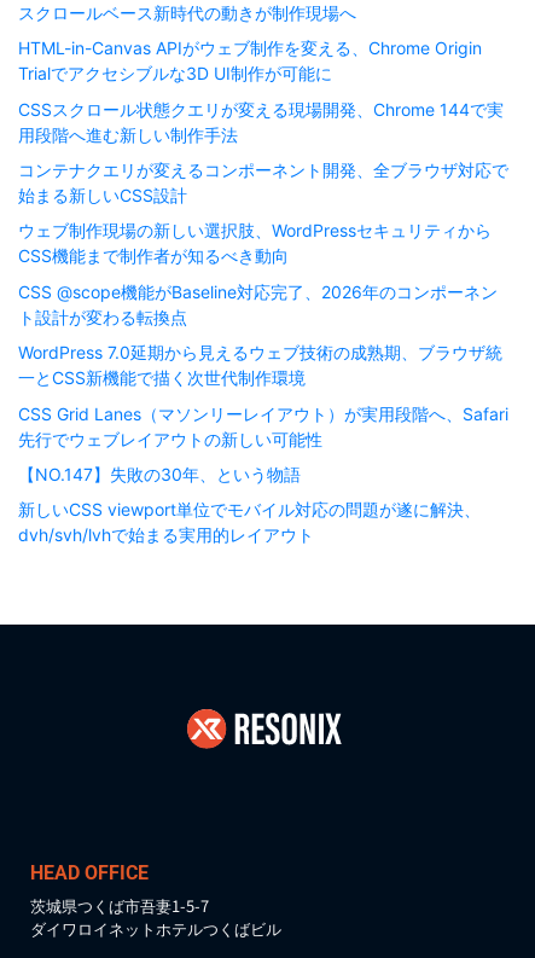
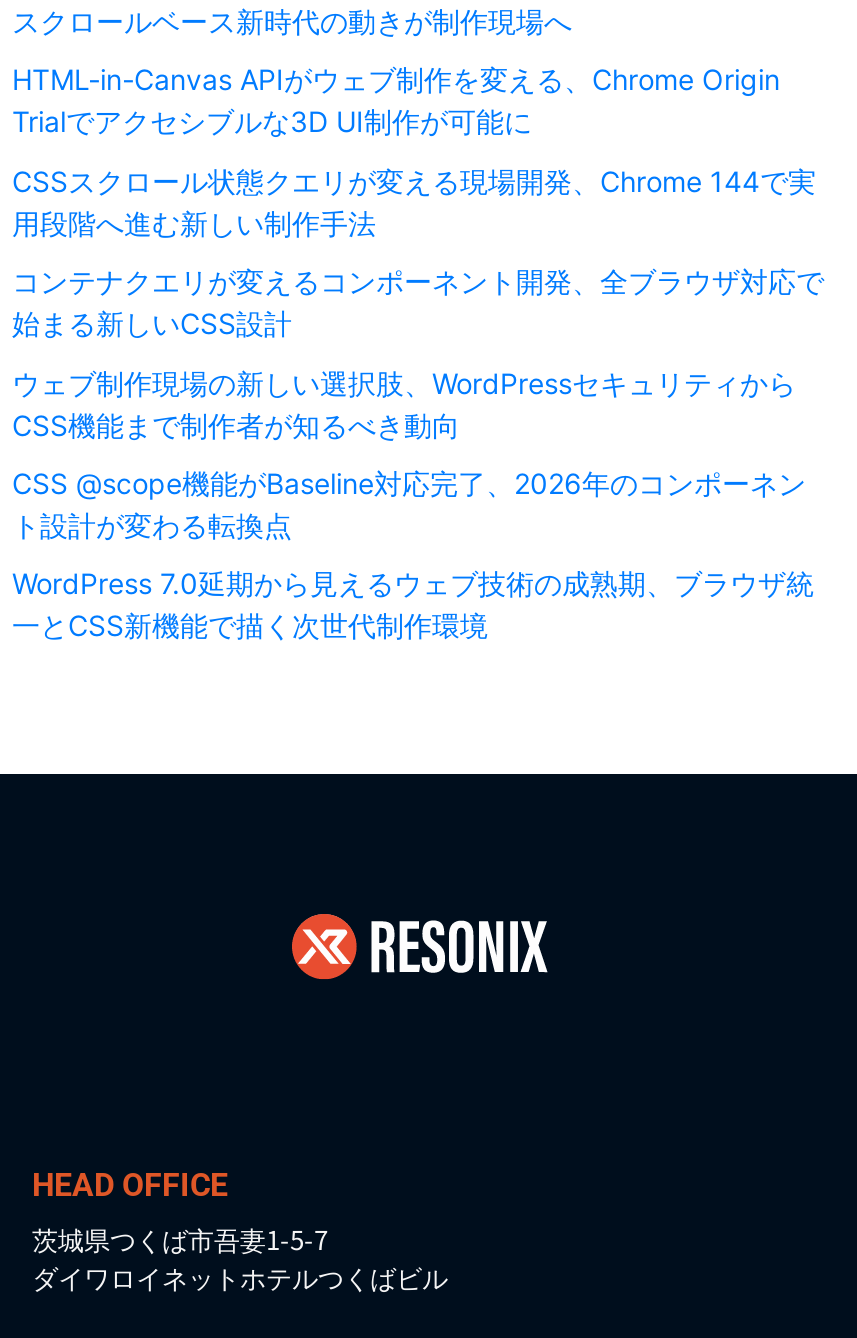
[18,403,508,545] CSS Grid Lanes（マソンリーレイアウト）が実用段階へ、Safari | 先行でウェブレイアウトの新しい可能性 | 【NO.147】失敗の30年、という物語 | 新しいCSS viewport単位でモバイル対応の問題が遂に解決、 | dvh/svh/lvhで始まる実用的レイアウト -> none

